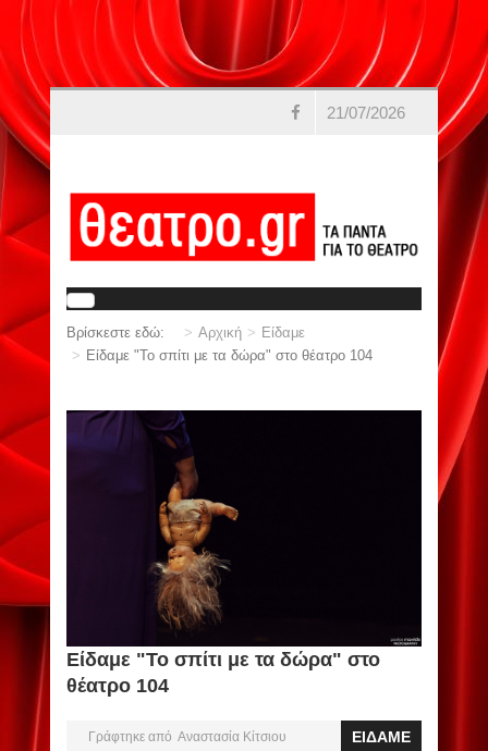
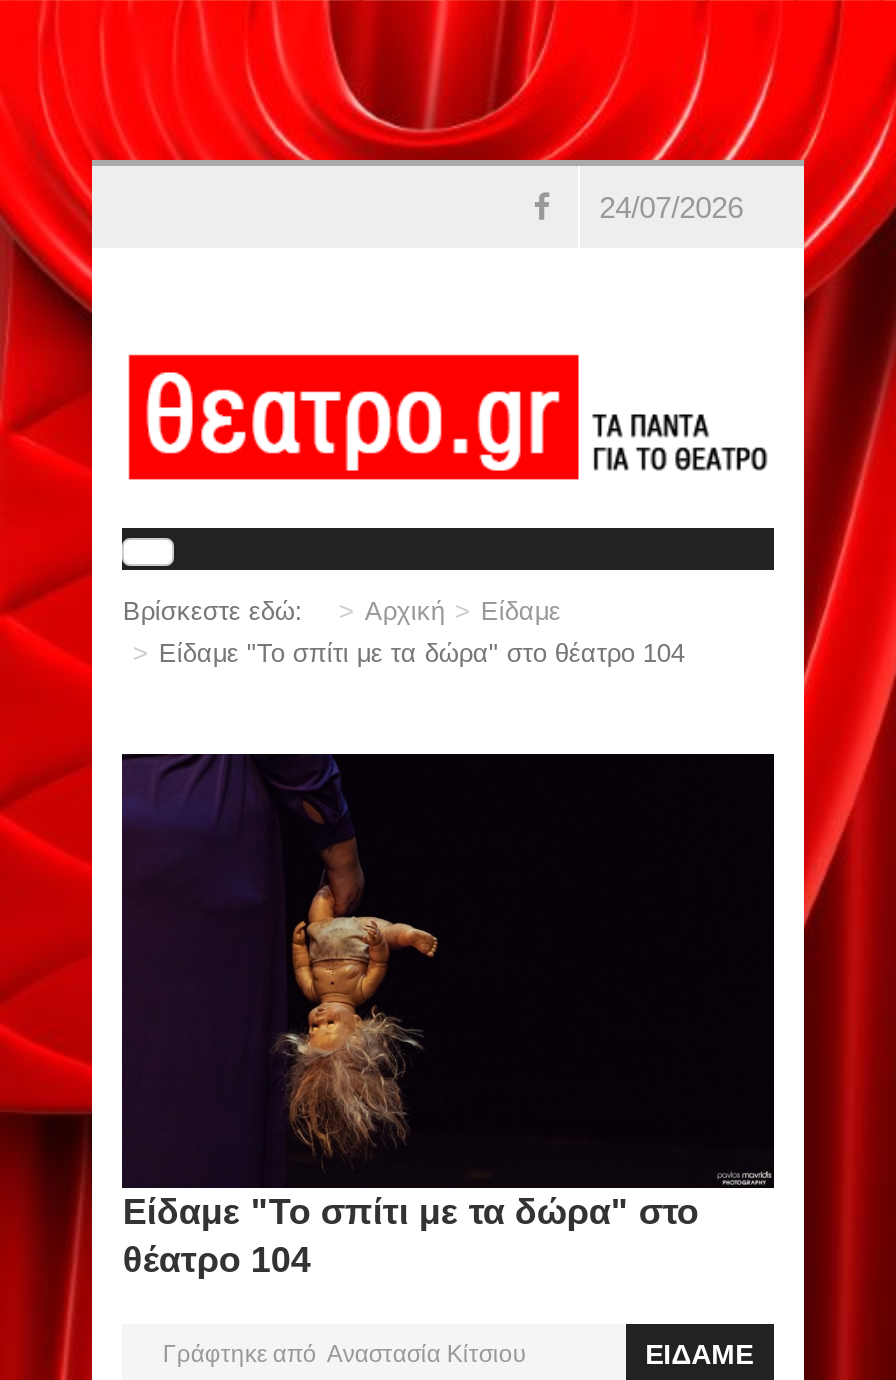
[326,103,405,122] 21/07/2026 -> [599,190,743,224] 24/07/2026

